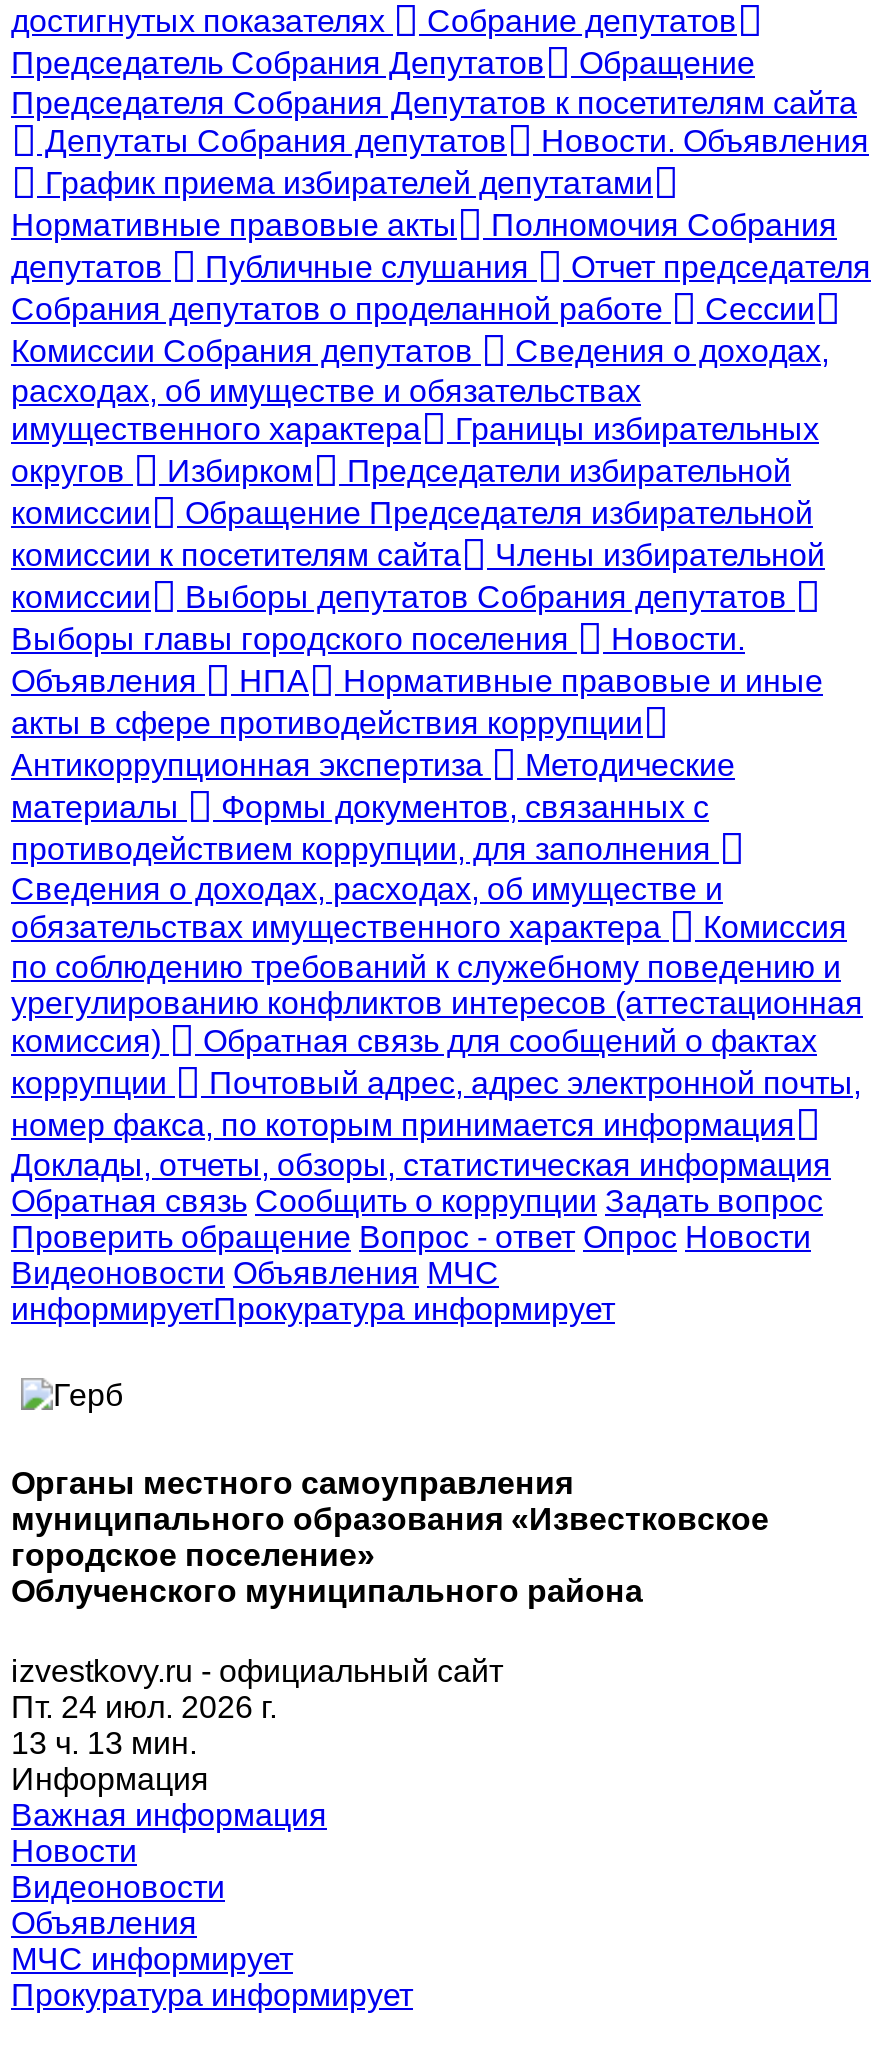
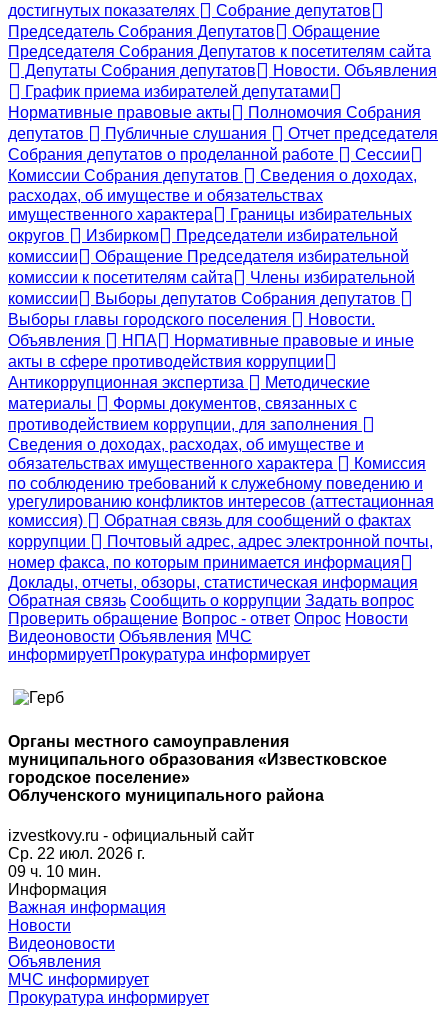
[11,1689,277,1723] Пт. 24 июл. 2026 г. -> [8,844,145,861] Ср. 22 июл. 2026 г.
[11,1725,197,1759] 13 ч. 13 мин. -> [8,862,101,879] 09 ч. 10 мин.

